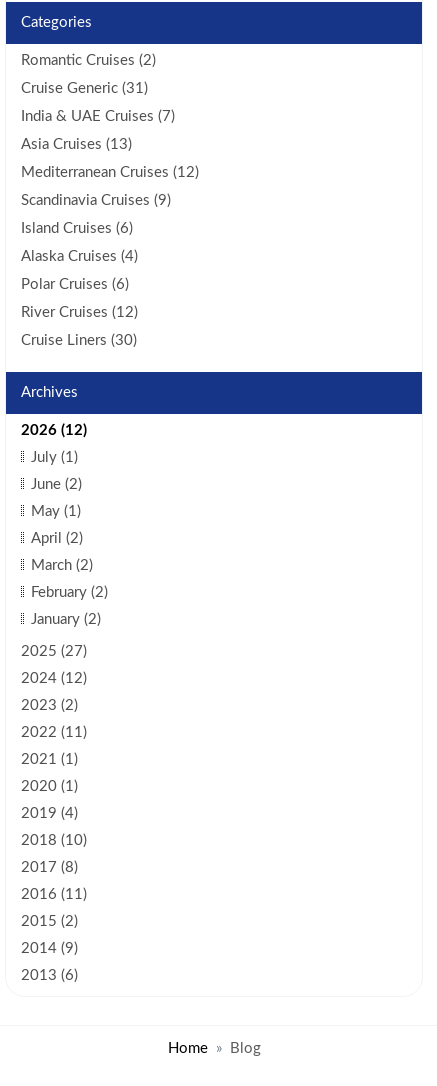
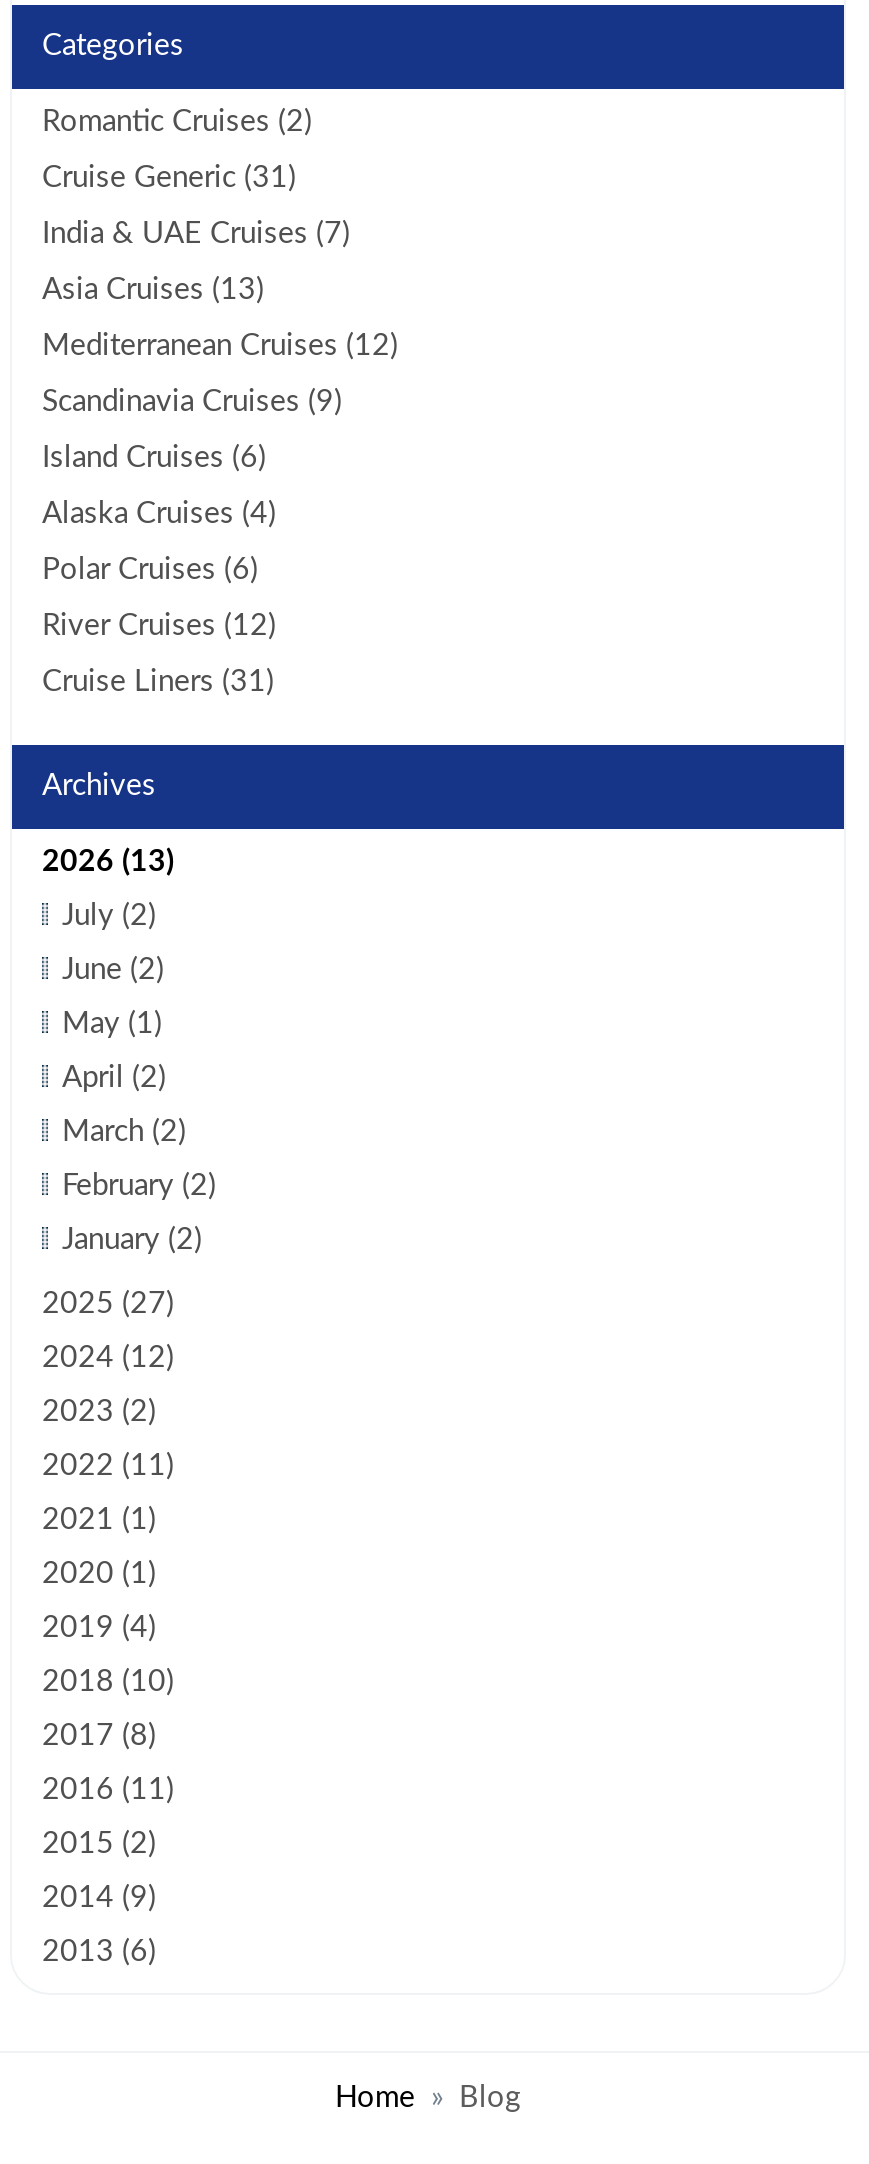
[21,332,137,347] Cruise Liners (30) -> [42,666,274,696] Cruise Liners (31)
[21,422,87,437] 2026 (12) -> [42,846,174,876] 2026 (13)
[31,449,78,464] July (1) -> [62,900,156,930] July (2)

